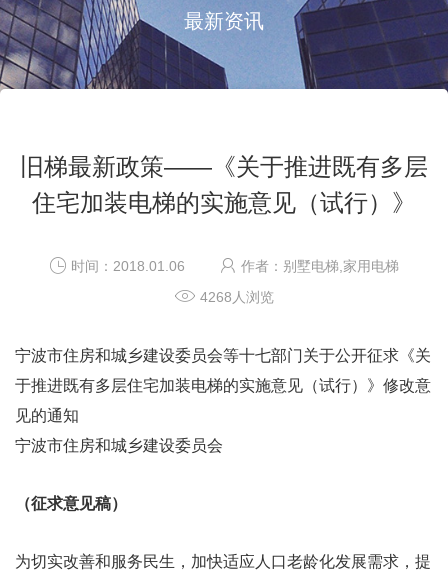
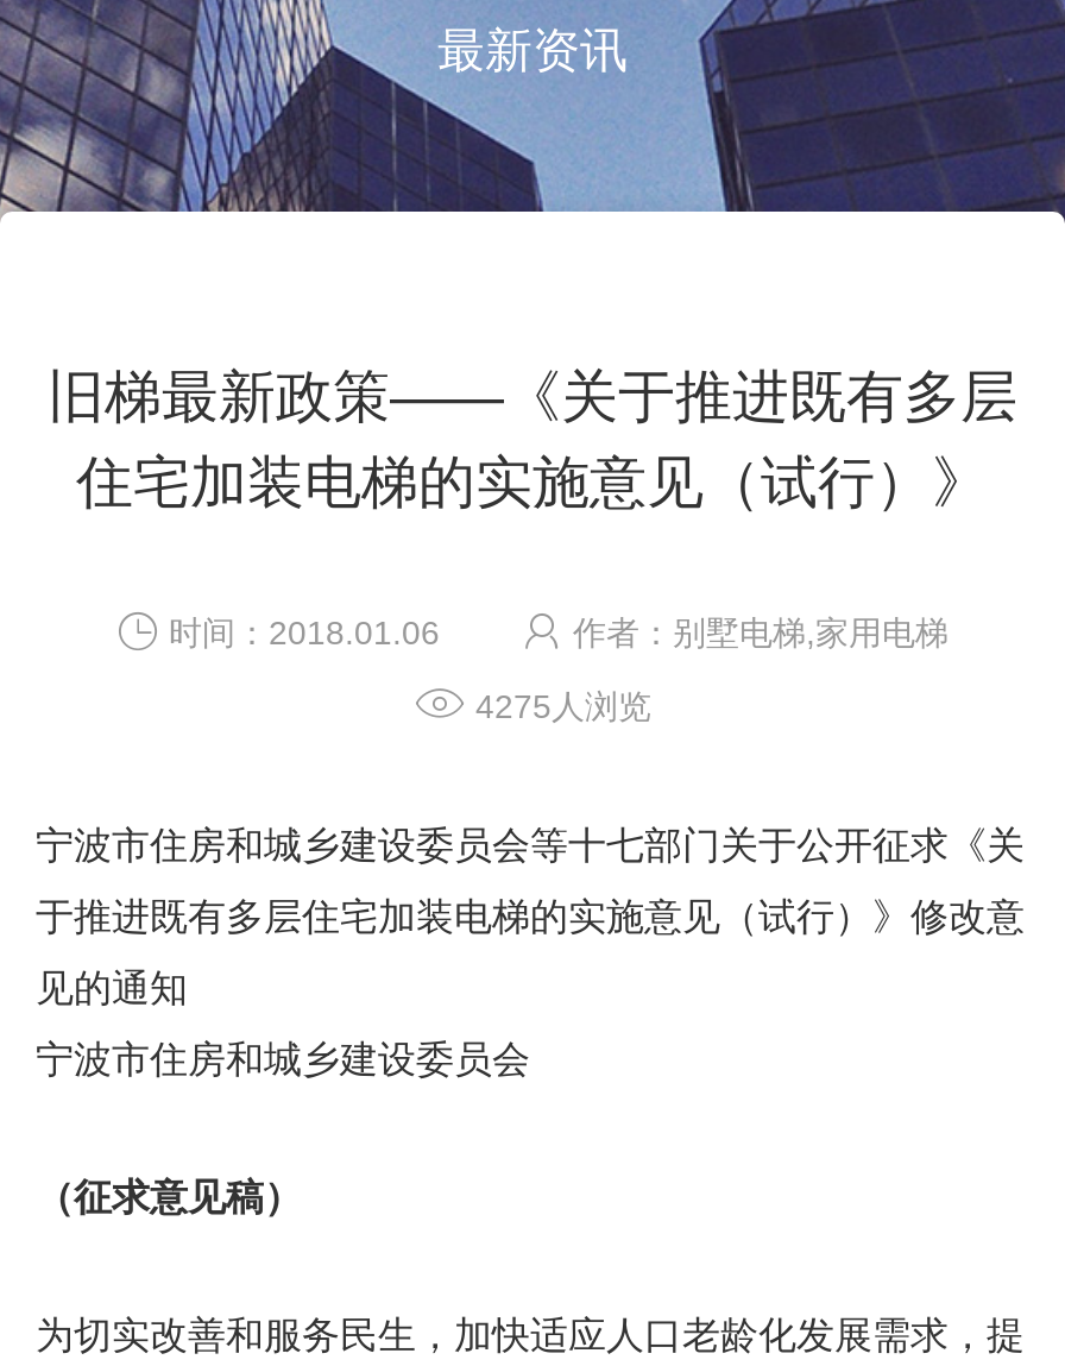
[196,289,274,305] 4268人浏览 -> [466,687,651,725] 4275人浏览

